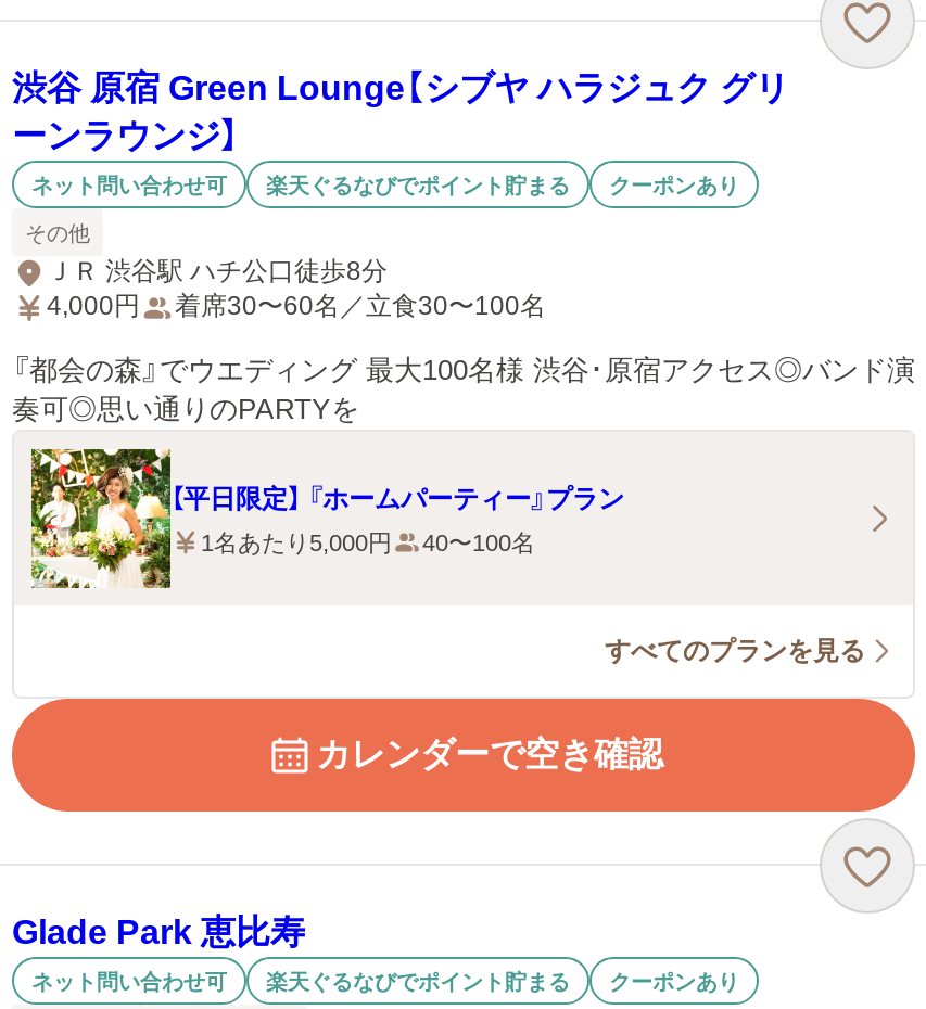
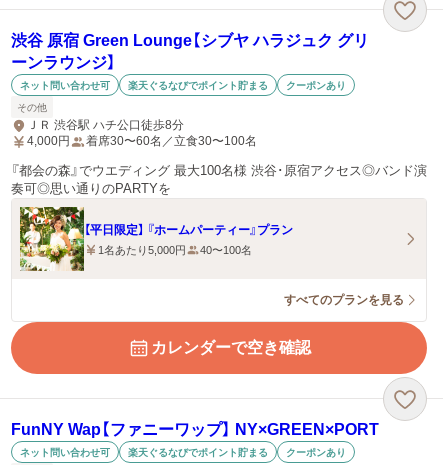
[12,914,305,950] Glade Park 恵比寿 -> [11,421,379,438] FunNY Wap【ファニーワップ】 NY×GREEN×PORT

